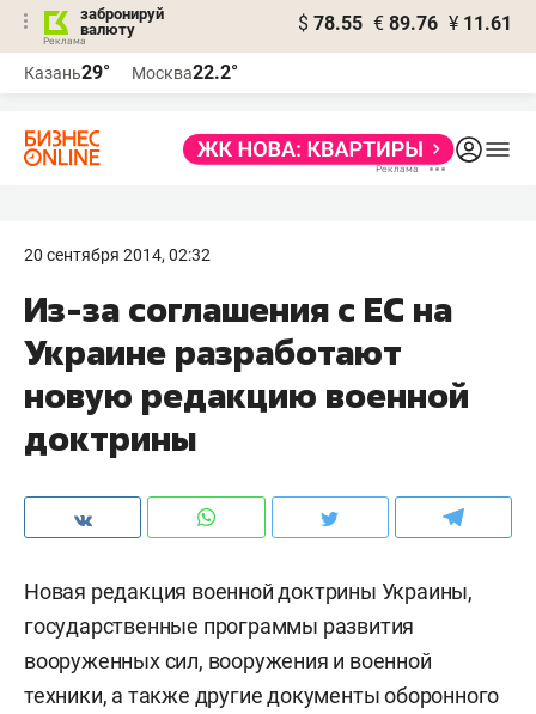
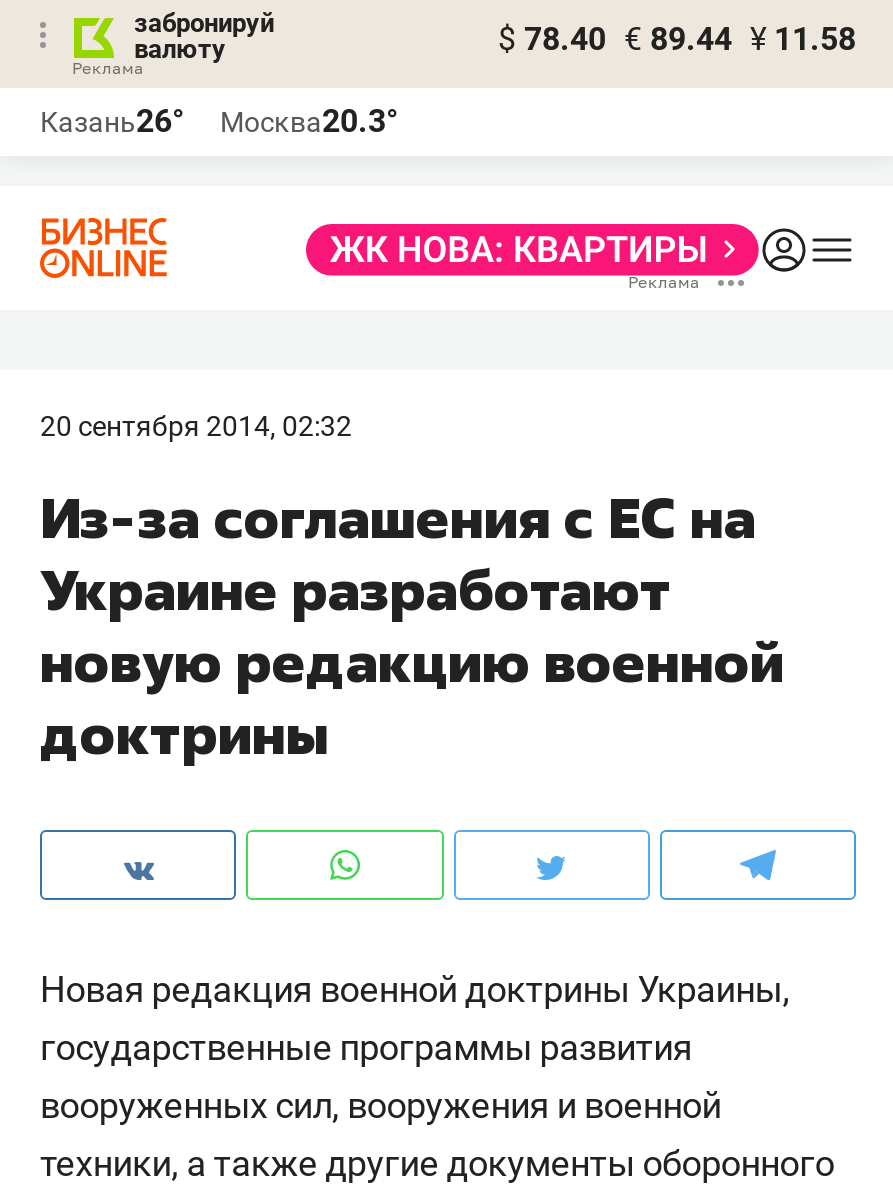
[298,12,512,35] $ 78.55 € 89.76 ¥ 11.61 -> [498,20,856,58] $ 78.40 € 89.44 ¥ 11.58
[24,61,110,84] Казань29° -> [40,102,184,140] Казань26°
[132,61,238,84] Москва22.2° -> [220,102,398,140] Москва20.3°

